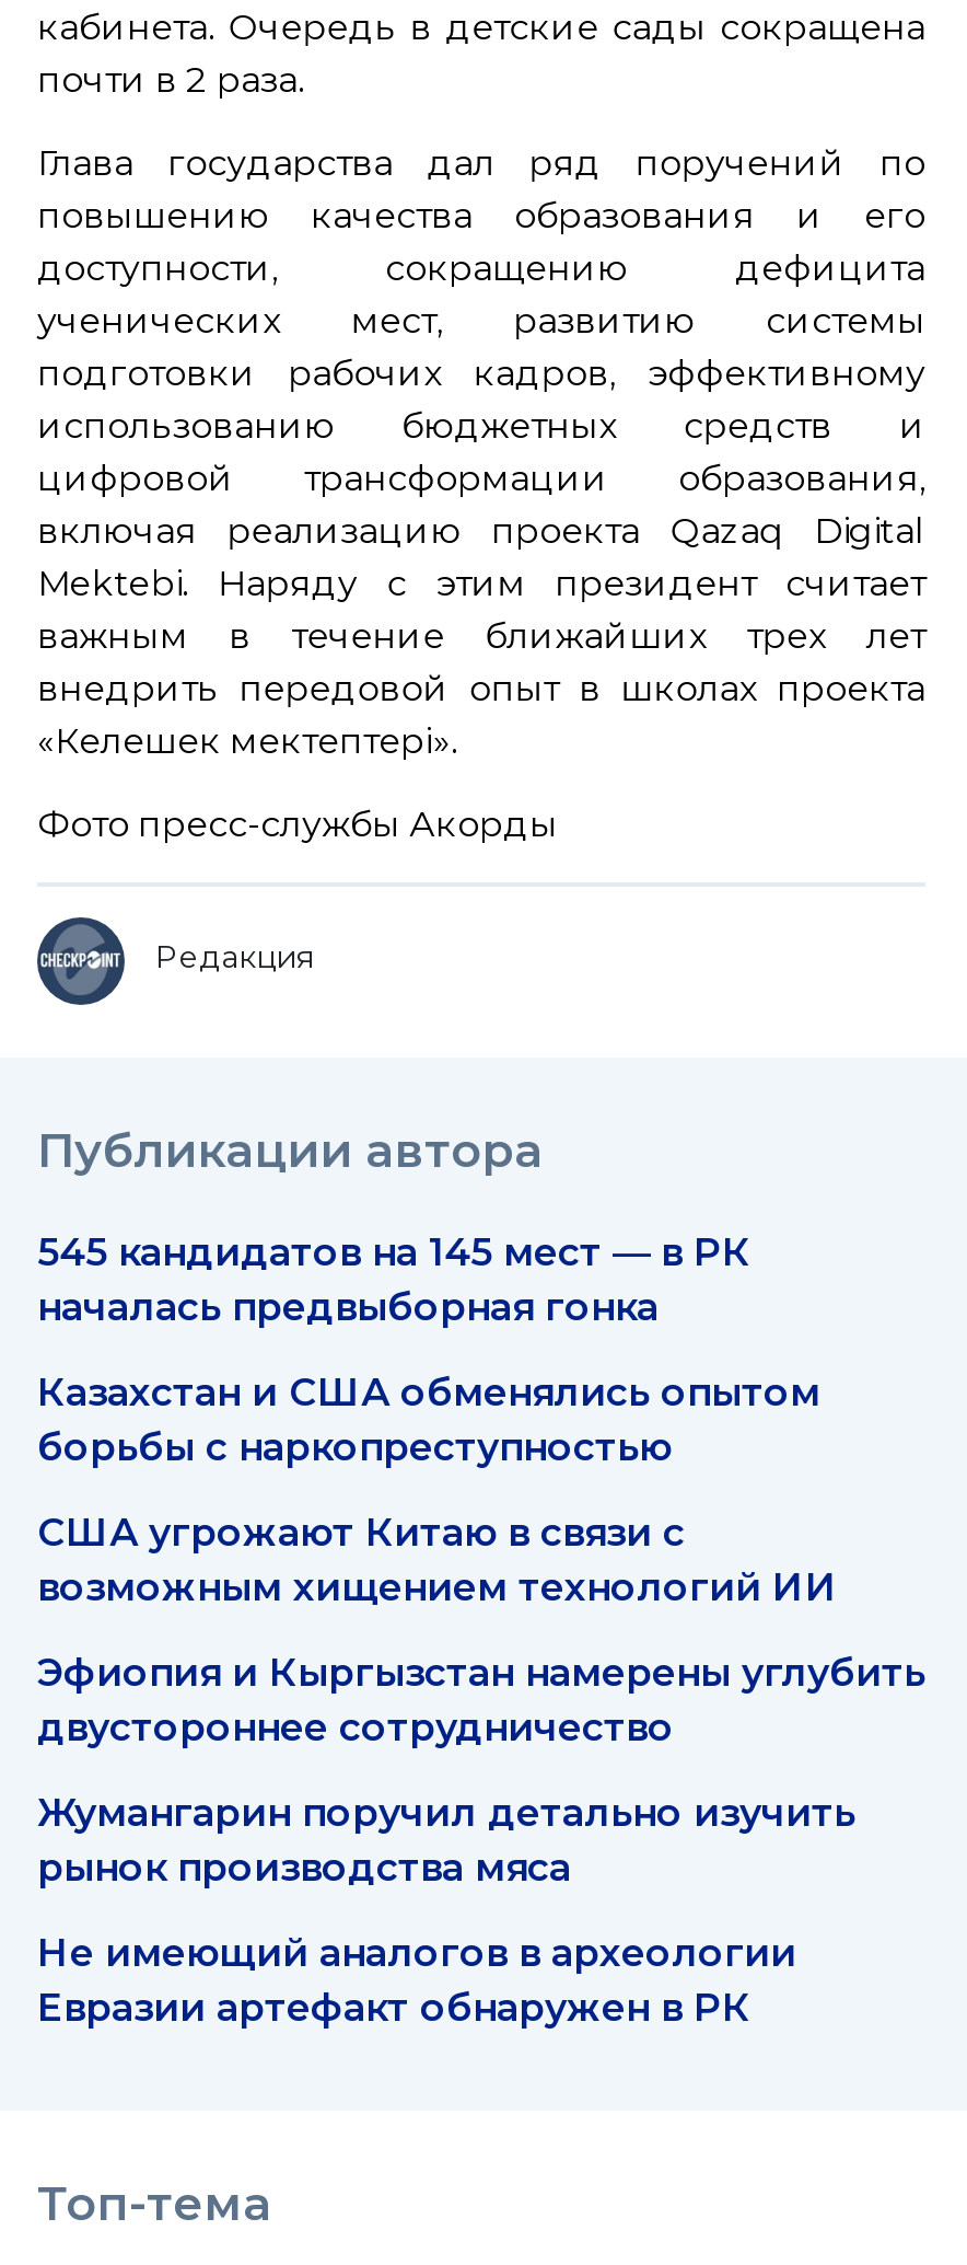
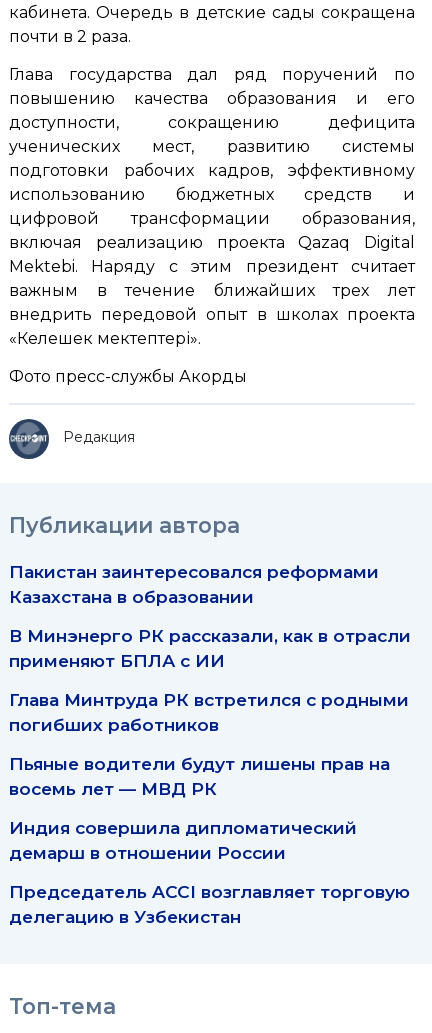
[37,1229,750,1330] 545 кандидатов на 145 мест — в РК | началась предвыборная гонка -> [9,561,379,607] Пакистан заинтересовался реформами | Казахстана в образовании
[37,1369,820,1470] Казахстан и США обменялись опытом | борьбы с наркопреступностью -> [9,625,411,671] В Минэнерго РК рассказали, как в отрасли | применяют БПЛА с ИИ
[37,1509,838,1610] США угрожают Китаю в связи с | возможным хищением технологий ИИ -> [9,689,409,735] Глава Минтруда РК встретился с родными | погибших работников
[37,1649,925,1750] Эфиопия и Кыргызстан намерены углубить | двустороннее сотрудничество -> [9,753,390,799] Пьяные водители будут лишены прав на | восемь лет — МВД РК
[37,1789,855,1890] Жумангарин поручил детально изучить | рынок производства мяса -> [9,817,357,863] Индия совершила дипломатический | демарш в отношении России
[37,1930,796,2030] Не имеющий аналогов в археологии | Евразии артефакт обнаружен в РК -> [9,881,410,927] Председатель ACCI возглавляет торговую | делегацию в Узбекистан

